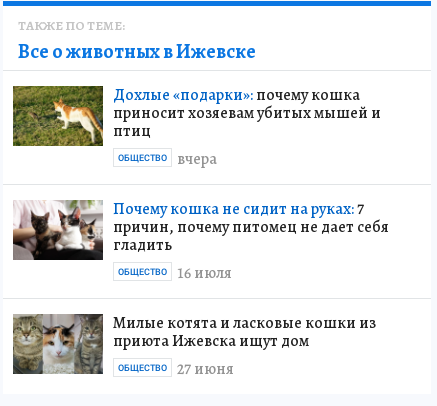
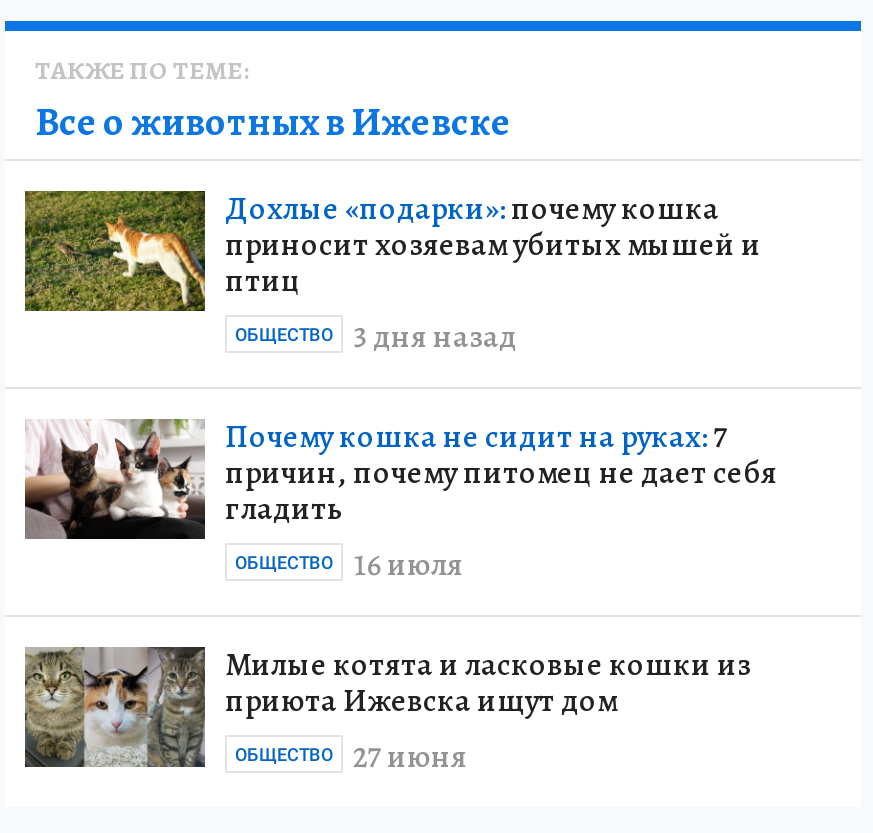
[177,148,217,170] вчера -> [353,315,517,359] 3 дня назад

